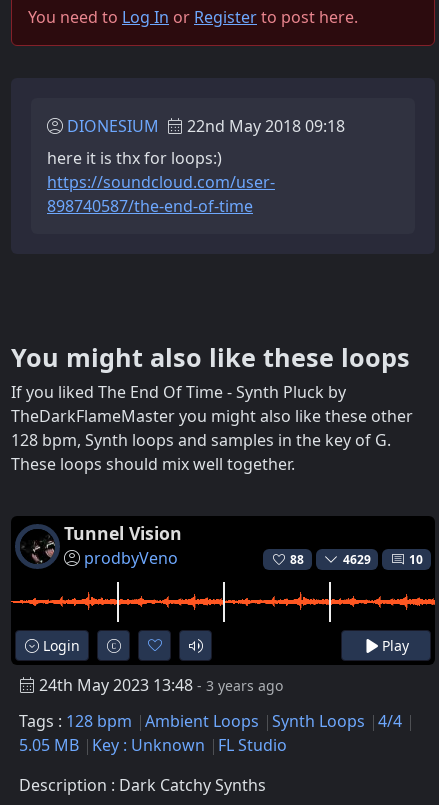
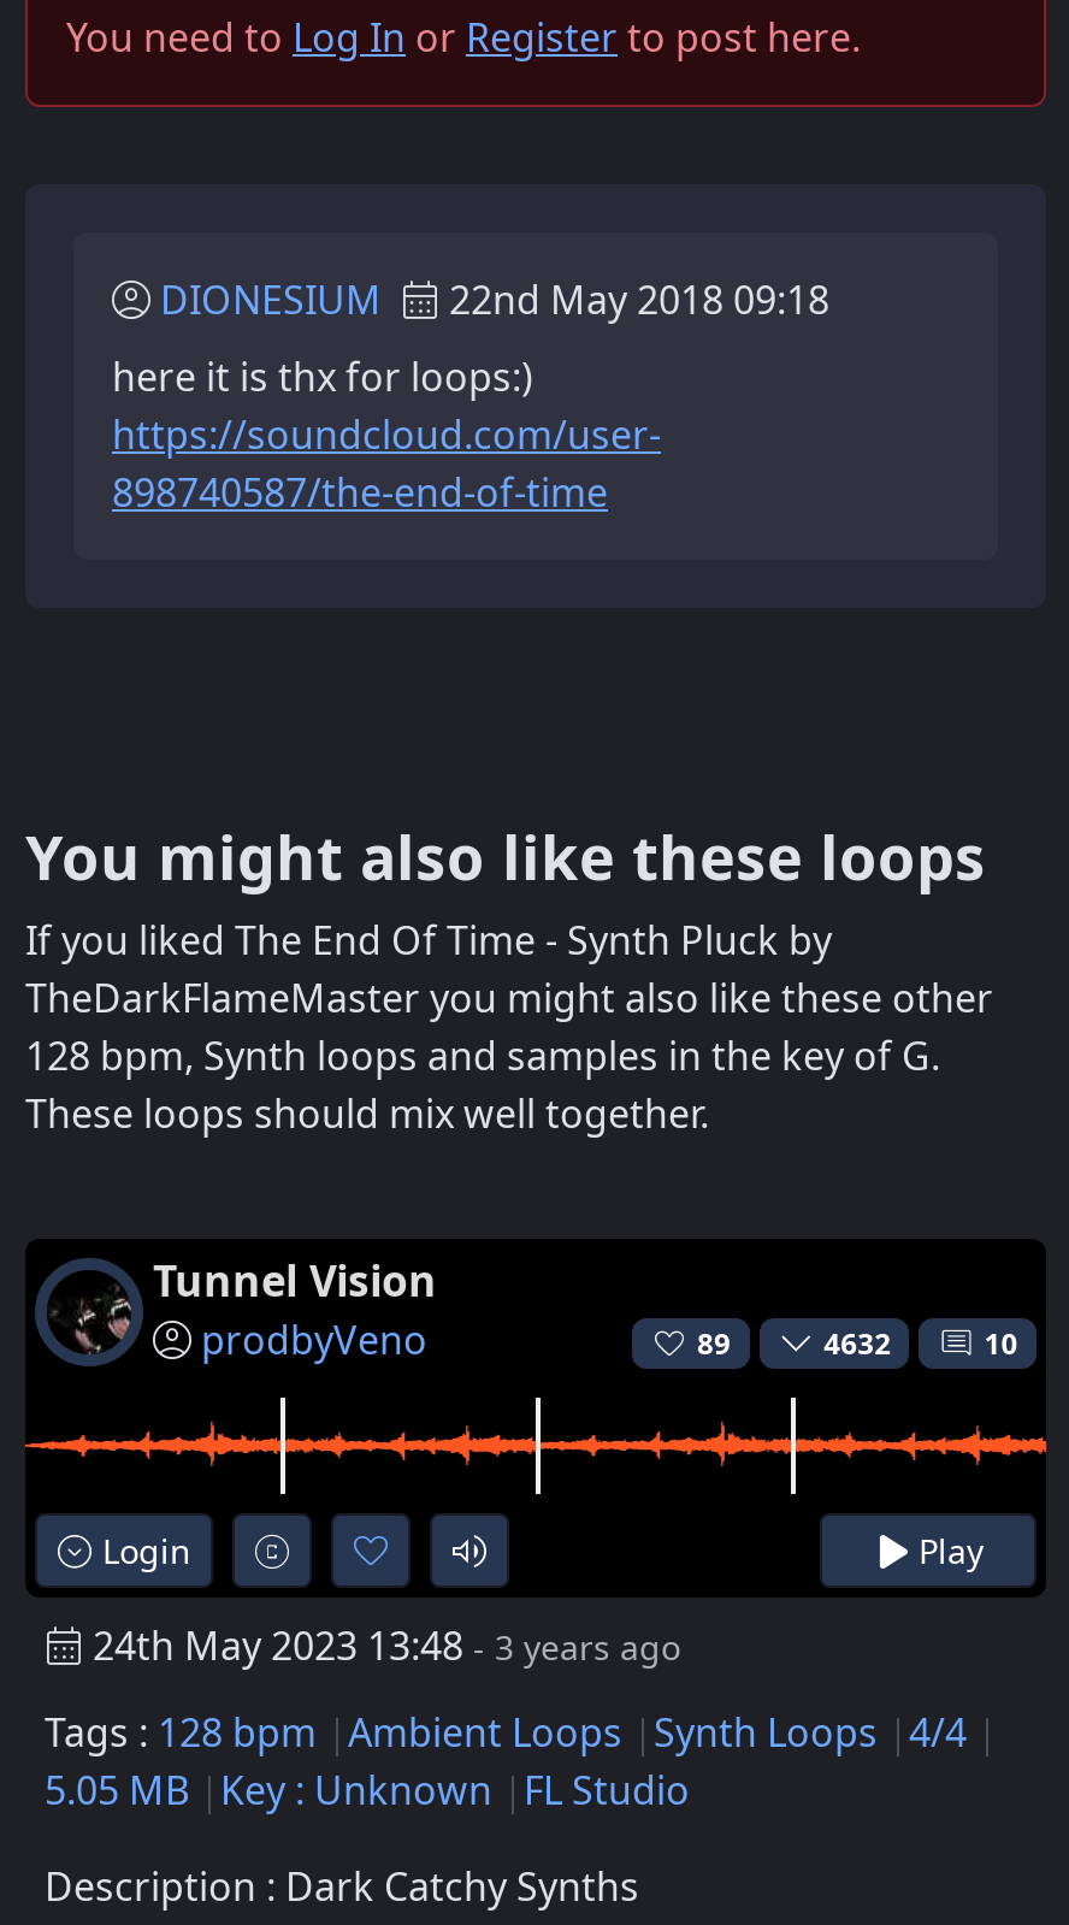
[290,551,304,568] 88 -> [697,1324,731,1364] 89
[343,551,371,568] 4629 -> [824,1324,891,1364] 4632

